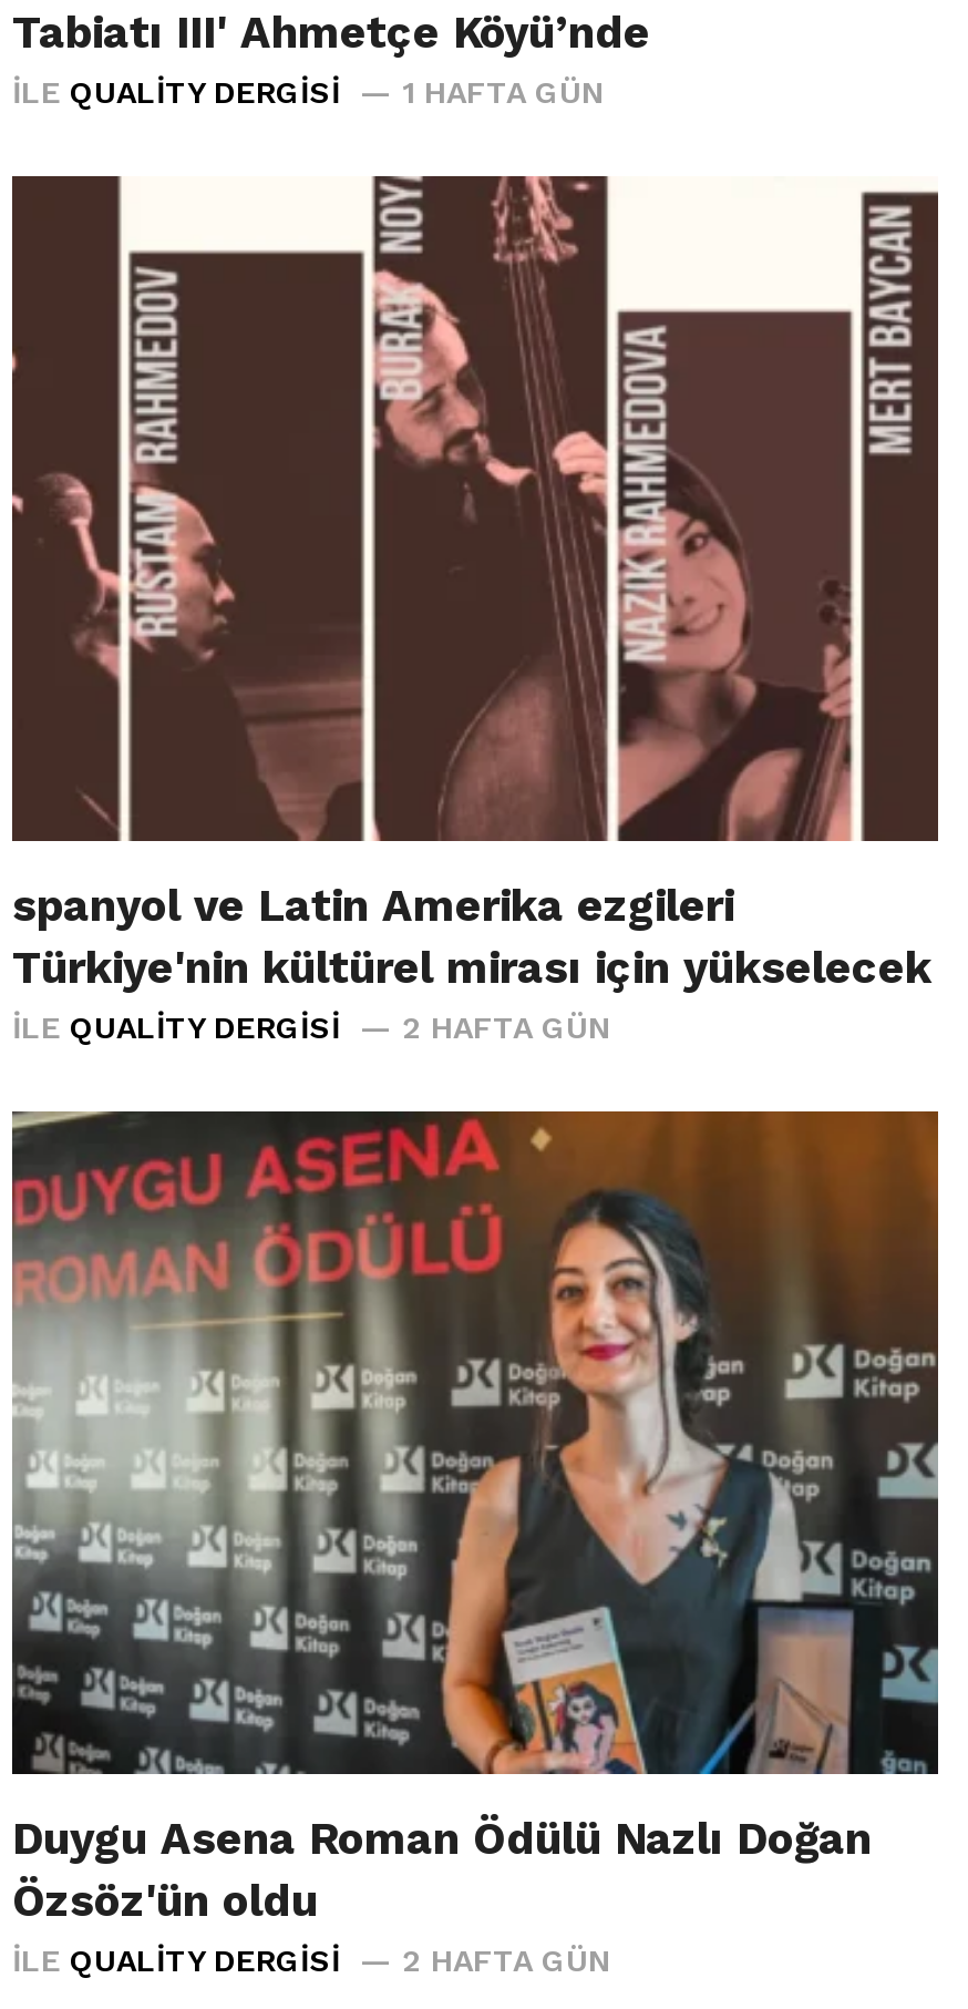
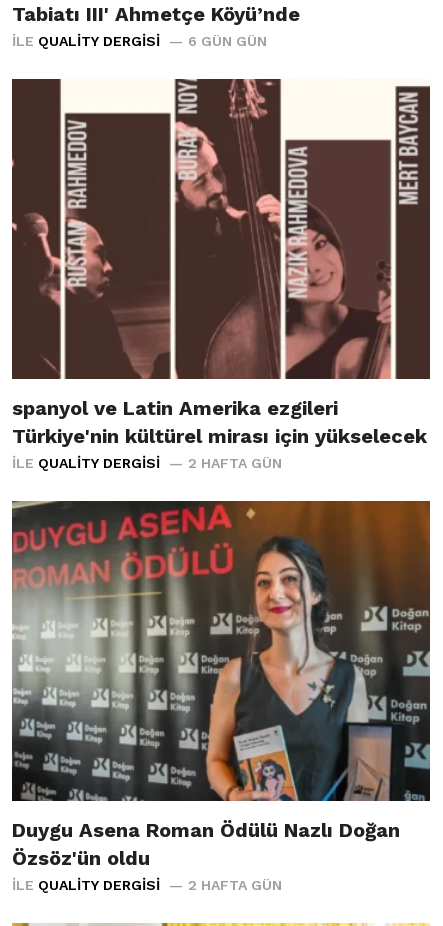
[402,74,604,109] 1 HAFTA GÜN -> [188,33,267,49] 6 GÜN GÜN

